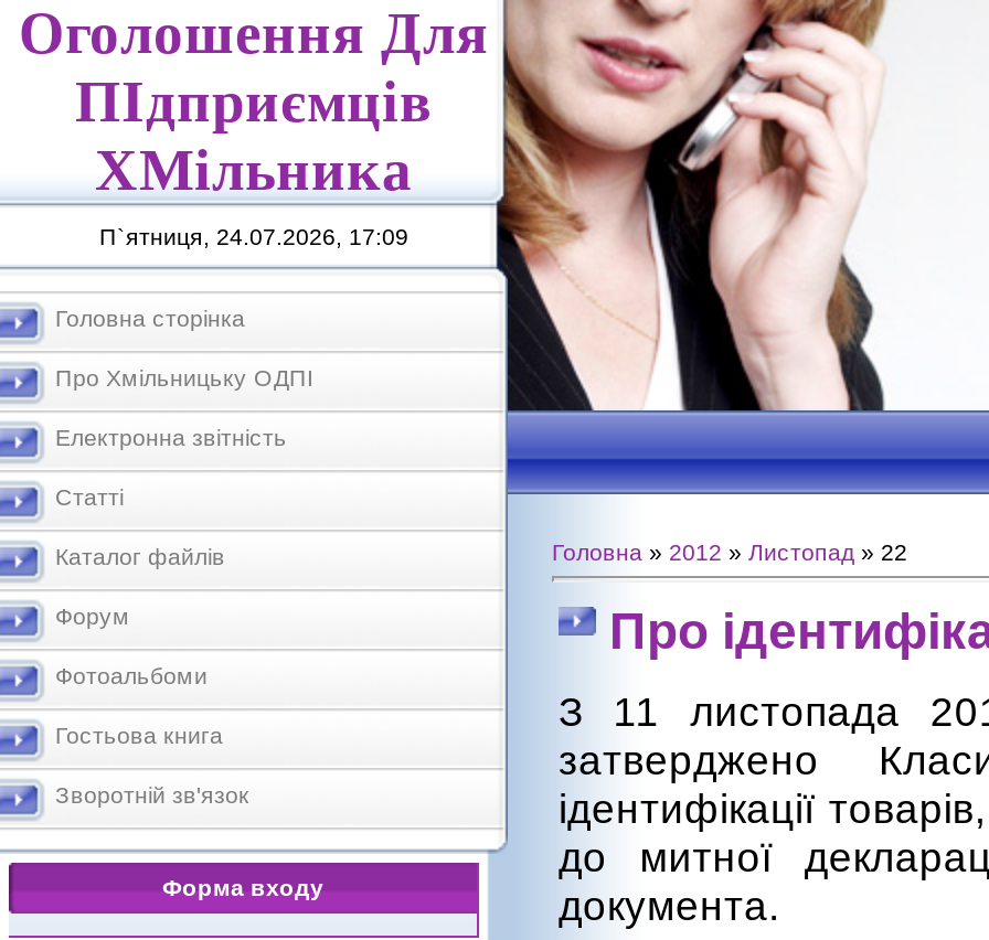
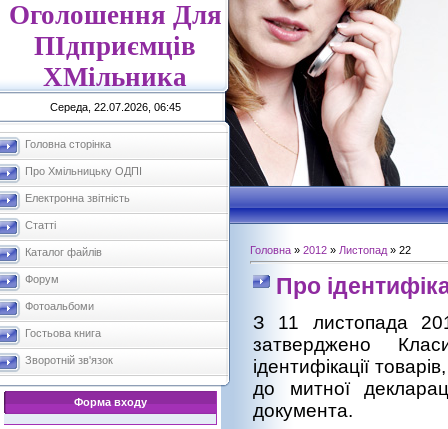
[99,223,408,249] П`ятниця, 24.07.2026, 17:09 -> [49,101,180,113] Середа, 22.07.2026, 06:45

